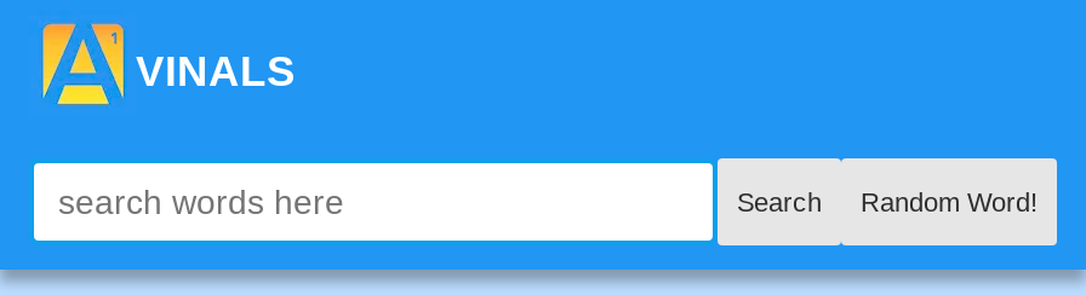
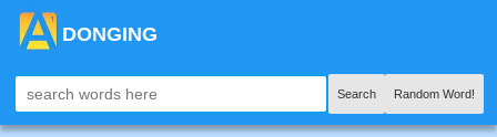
[136,47,296,96] VINALS -> [62,23,158,45] DONGING

